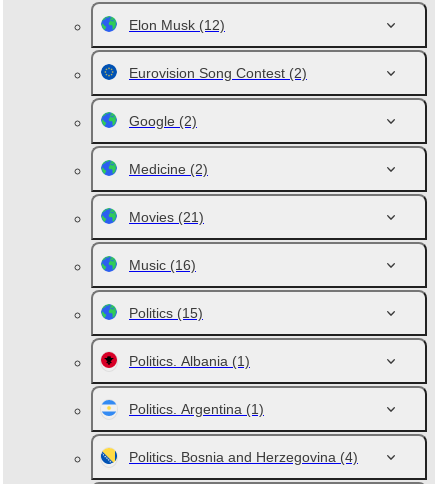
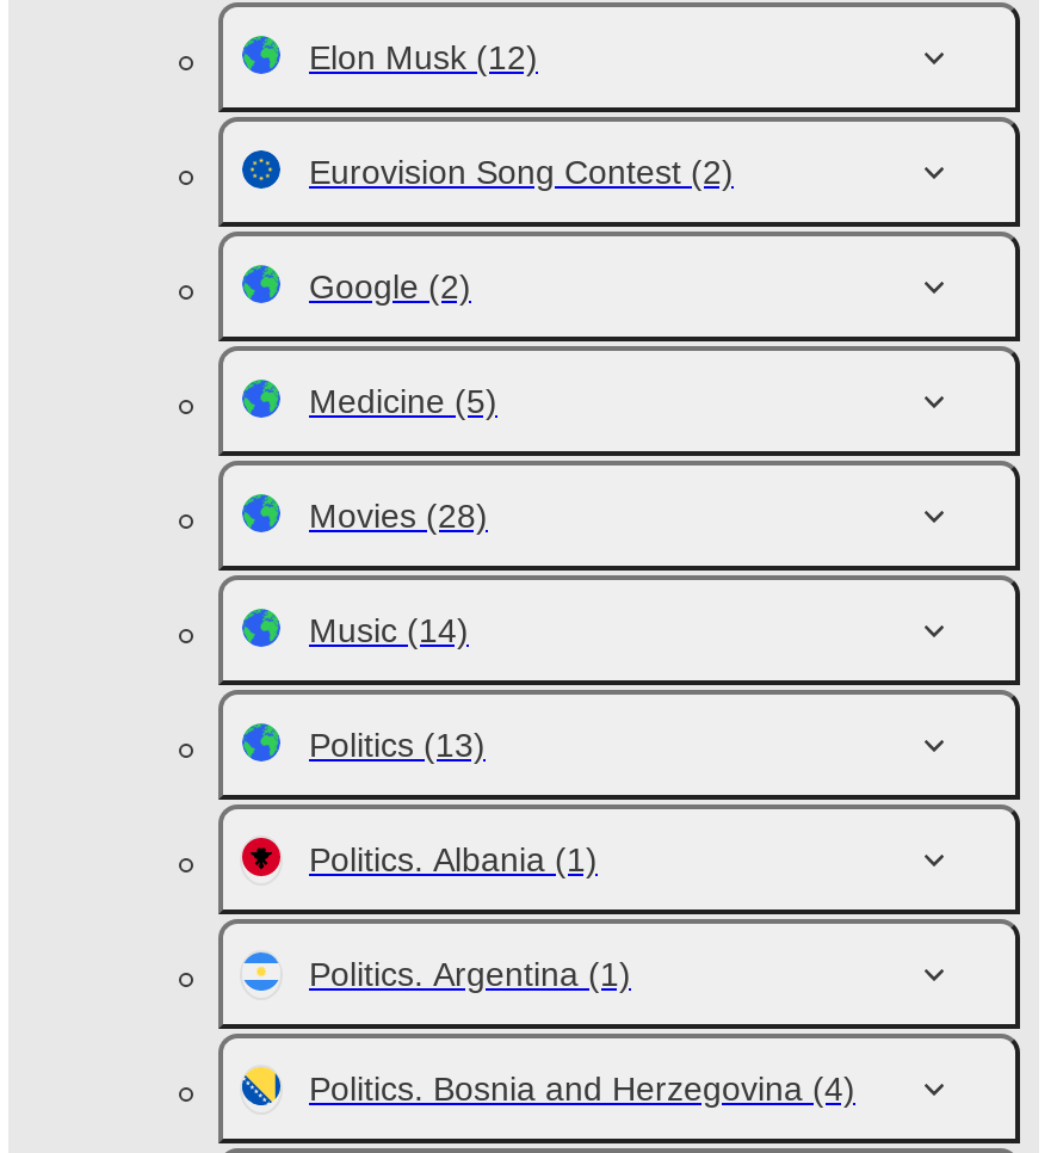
[129,161,208,177] Medicine (2) -> [309,382,497,420] Medicine (5)
[129,209,204,225] Movies (21) -> [309,497,488,535] Movies (28)
[129,257,196,273] Music (16) -> [309,611,469,649] Music (14)
[129,305,203,321] Politics (15) -> [309,726,486,764] Politics (13)

